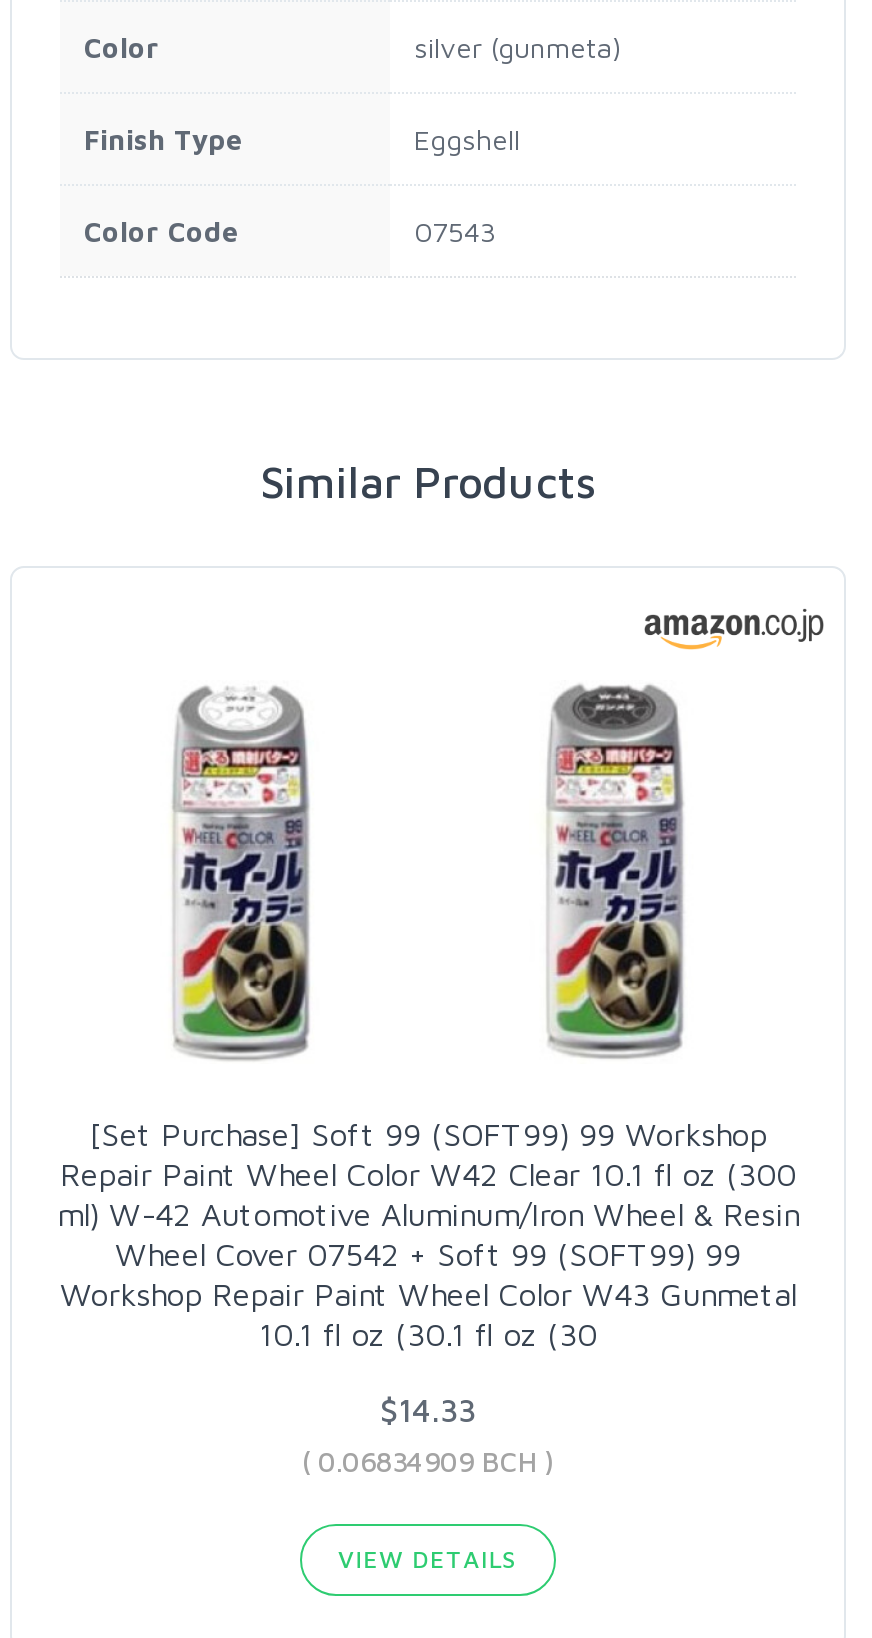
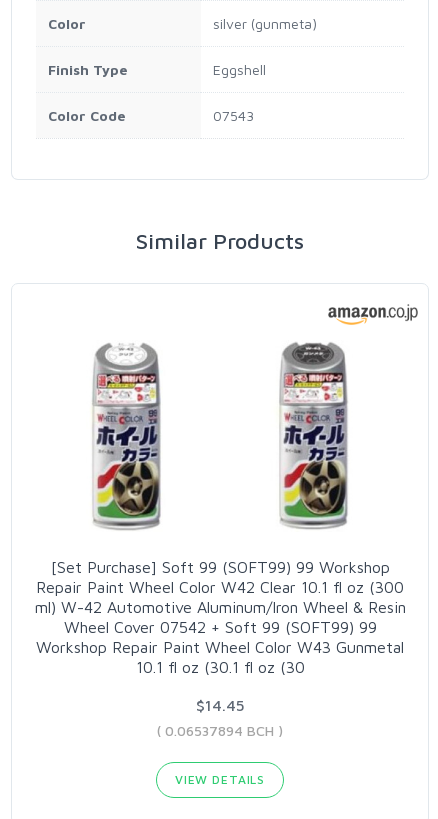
[380,1392,476,1428] $14.33 -> [195,696,244,714] $14.45
[302,1444,554,1478] ( 0.06834909 BCH ) -> [157,722,283,739] ( 0.06537894 BCH )

